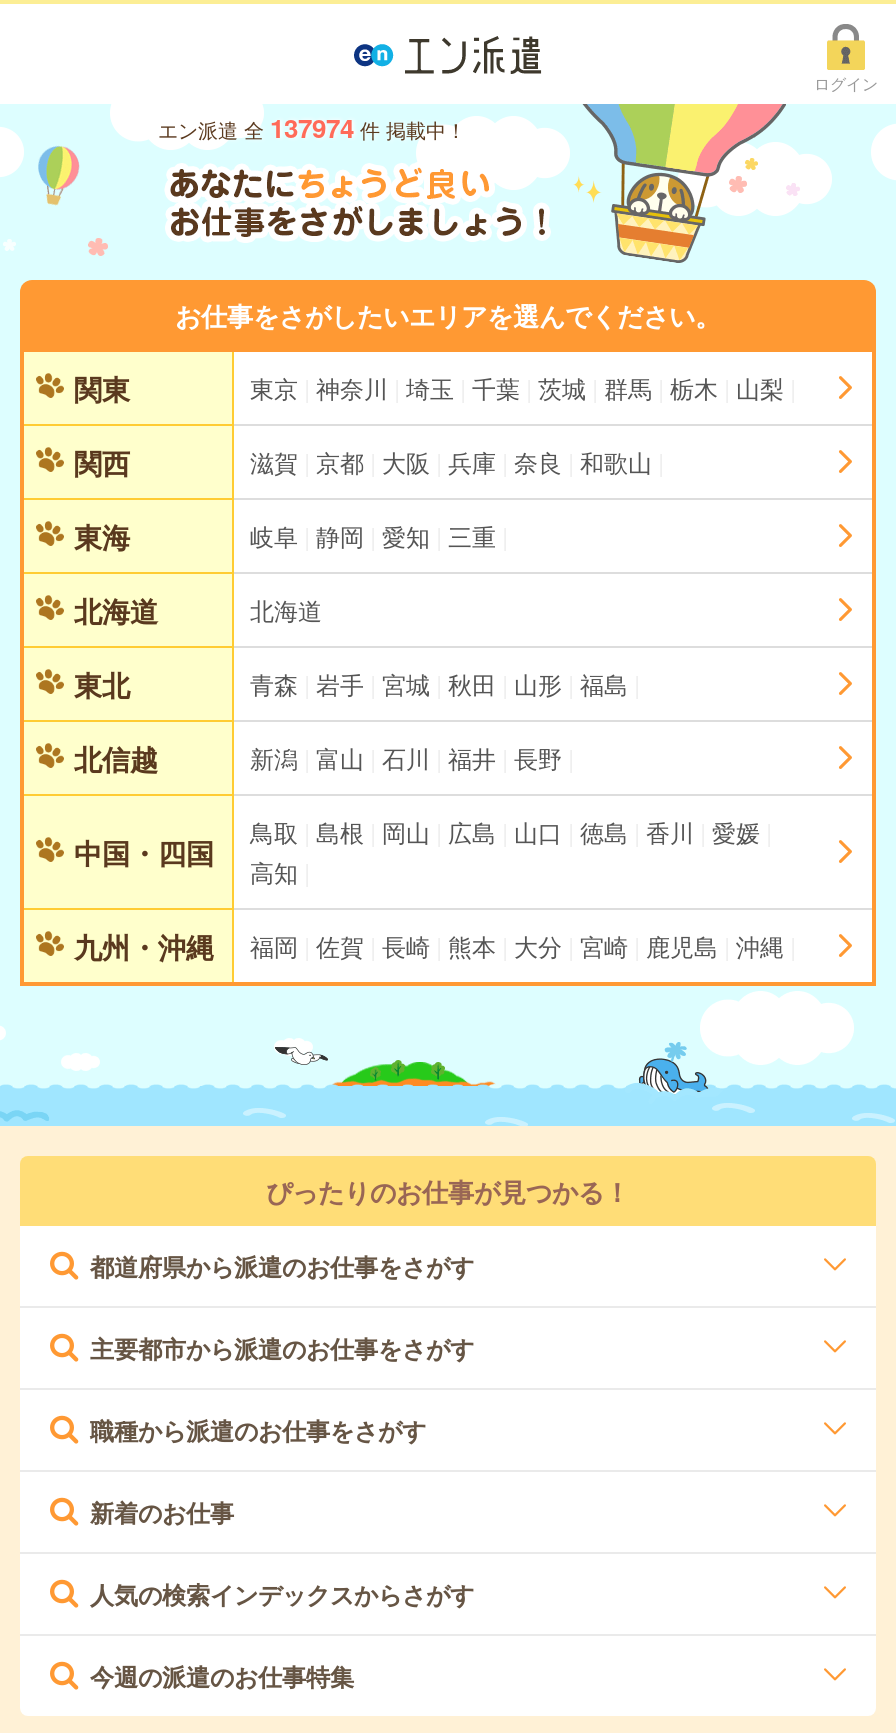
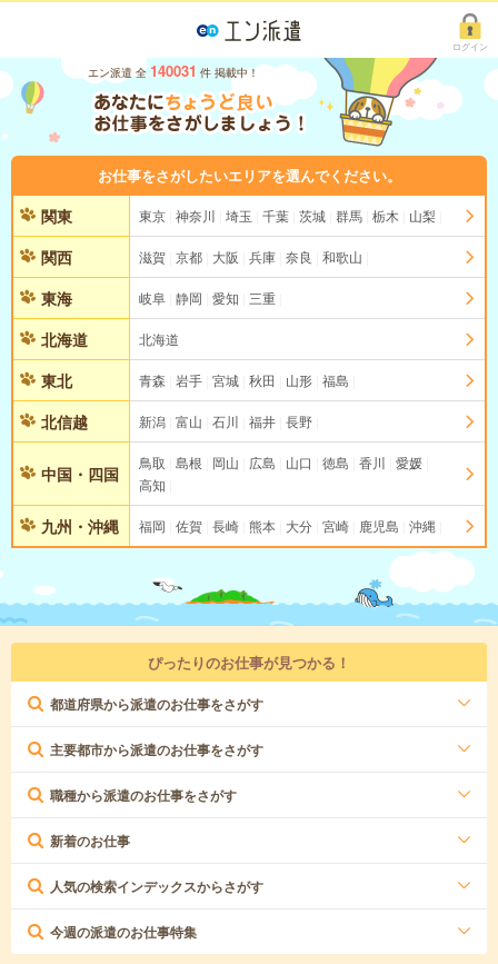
[158,109,466,147] エン派遣 全 137974 件 掲載中！ -> [88,61,259,82] エン派遣 全 140031 件 掲載中！

